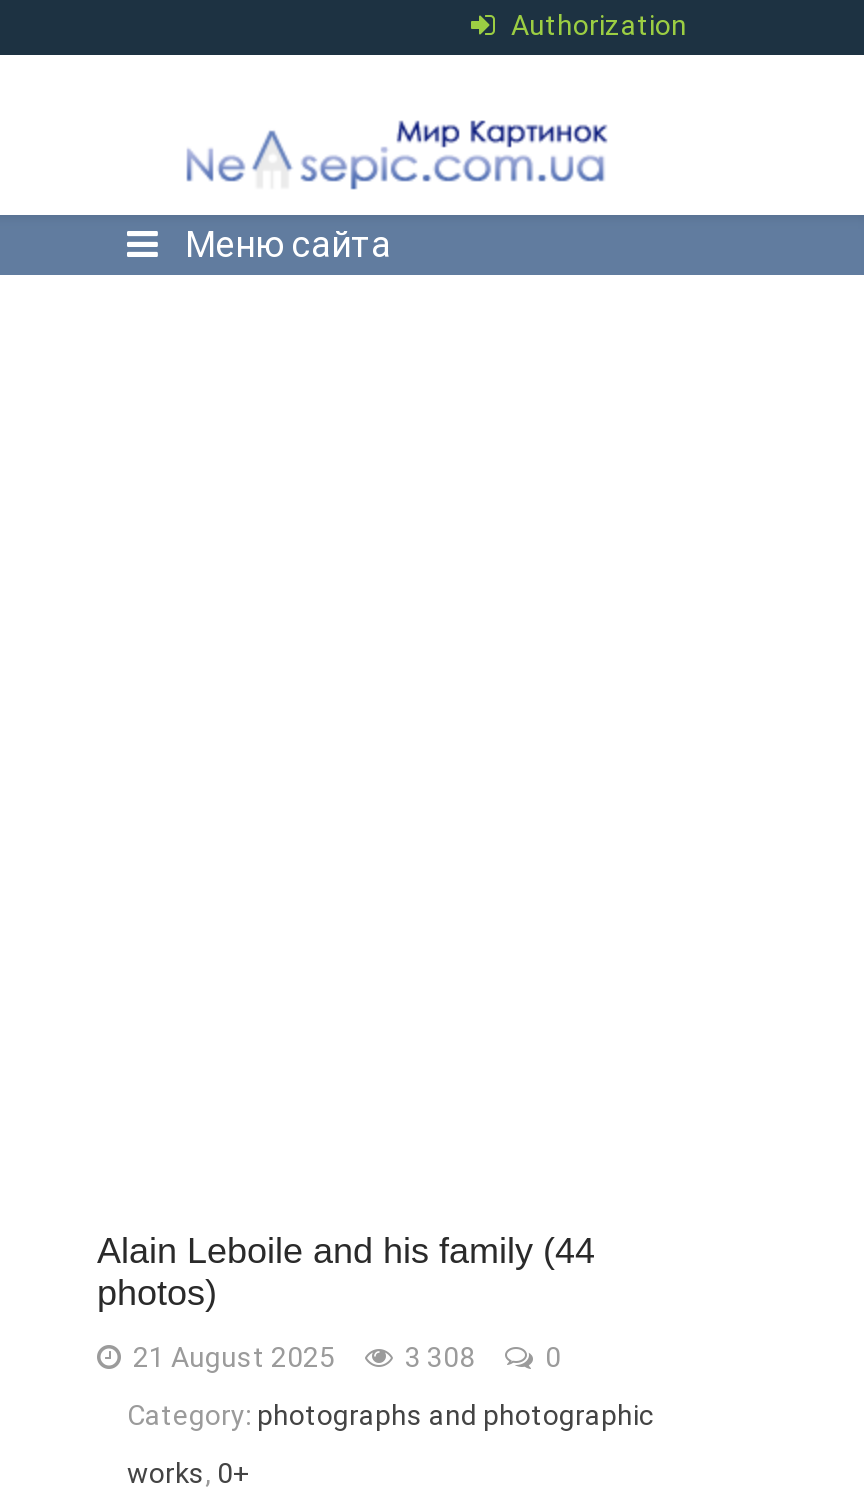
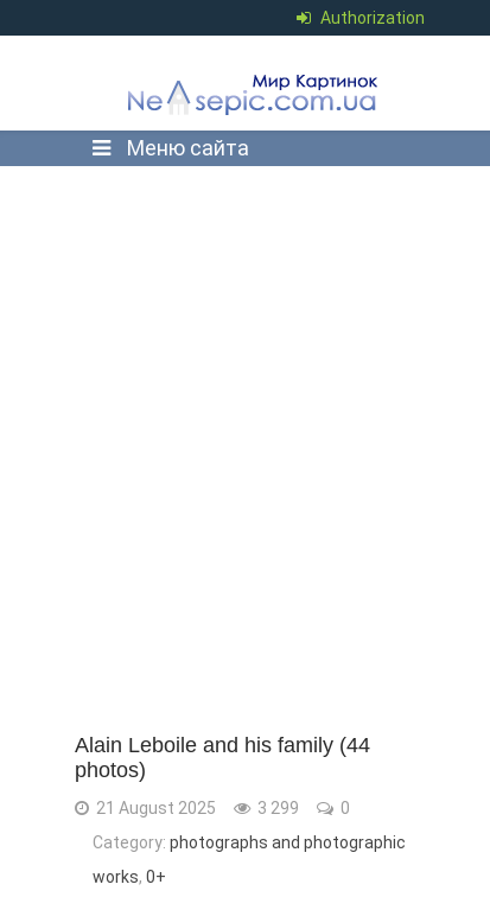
[127,1341,561,1373] 21 August 2025 3 308 0 -> [93,799,350,818] 21 August 2025 3 299 0

